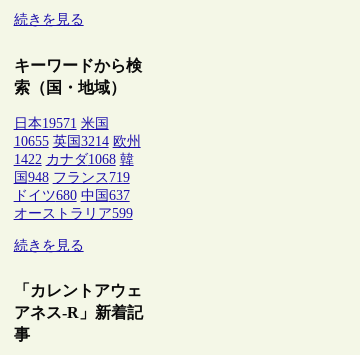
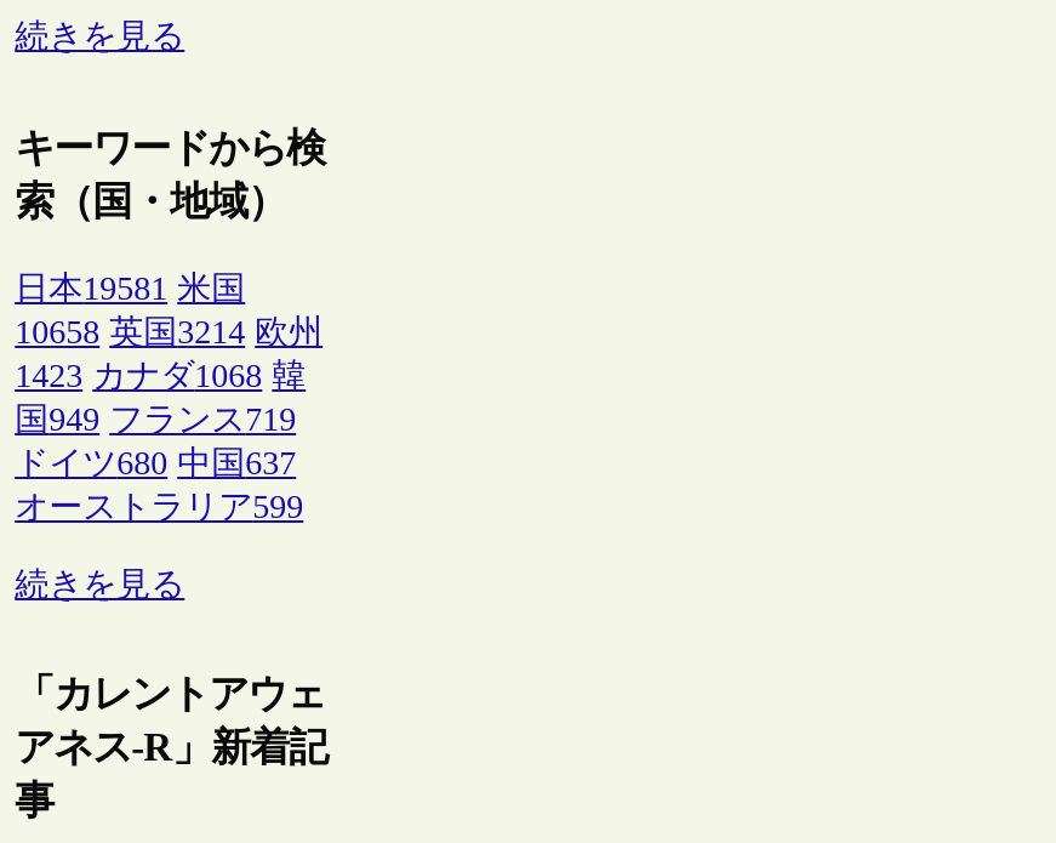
[14,116,109,131] 日本19571 米国 -> [15,270,245,307] 日本19581 米国
[14,134,141,149] 10655 英国3214 欧州 -> [15,314,323,351] 10658 英国3214 欧州
[14,152,134,167] 1422 カナダ1068 韓 -> [15,358,306,394] 1423 カナダ1068 韓
[14,170,130,185] 国948 フランス719 -> [15,401,296,438] 国949 フランス719

